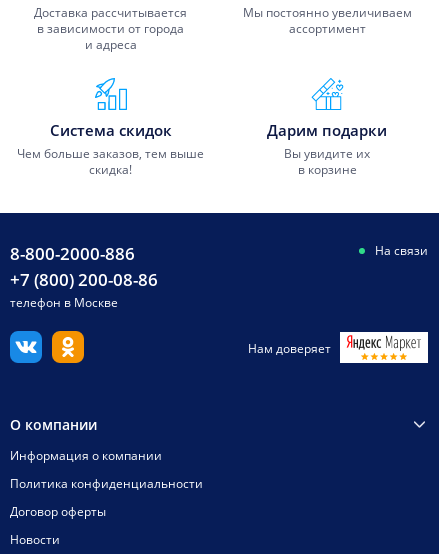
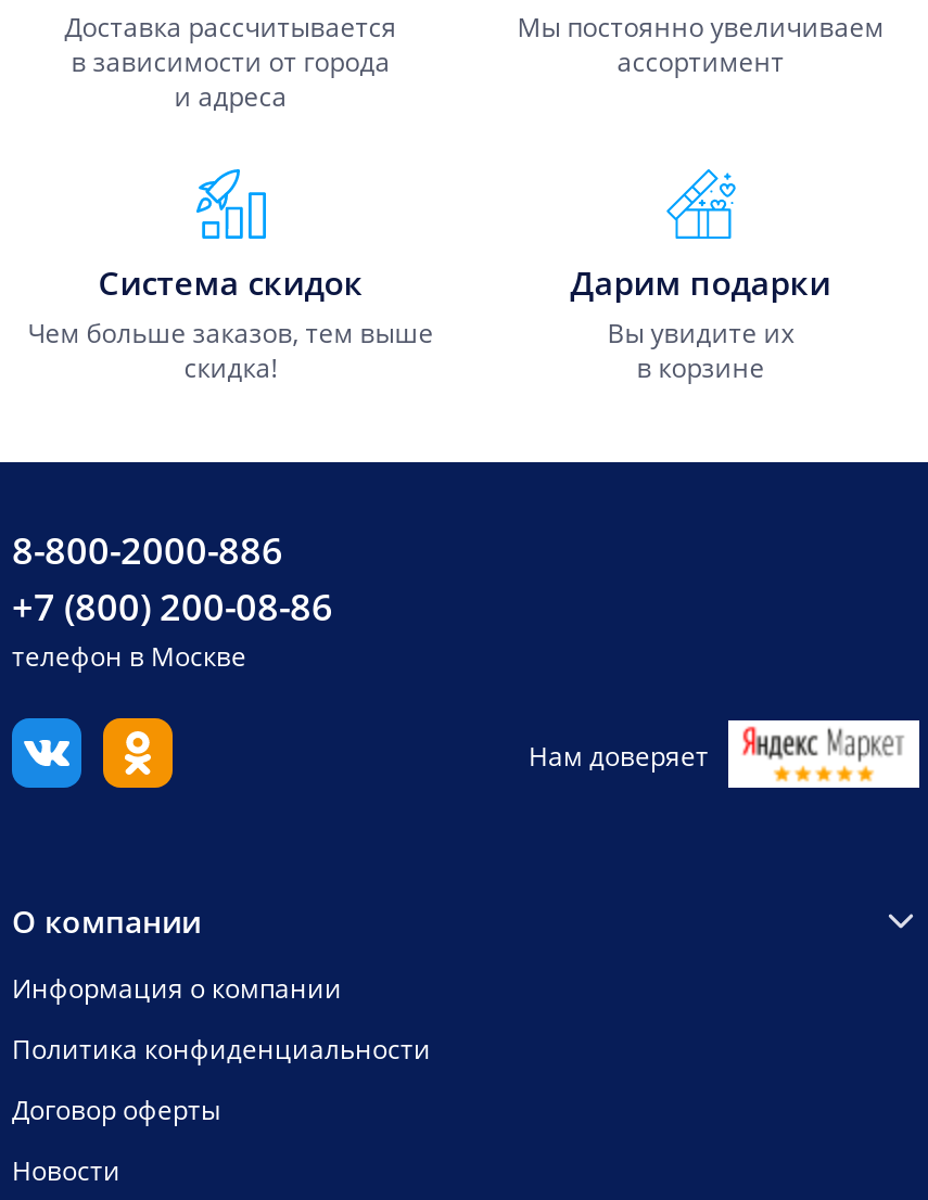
[375,242,428,259] На связи -> none

